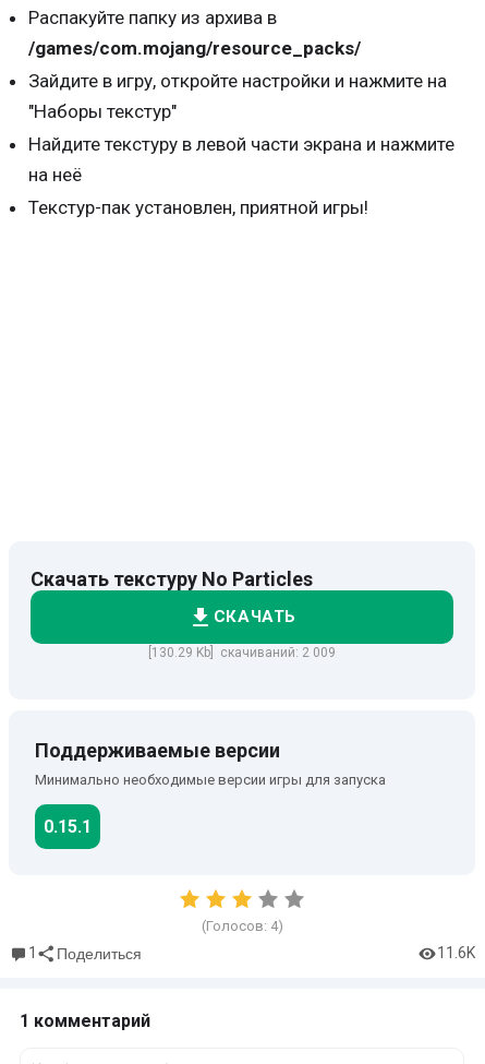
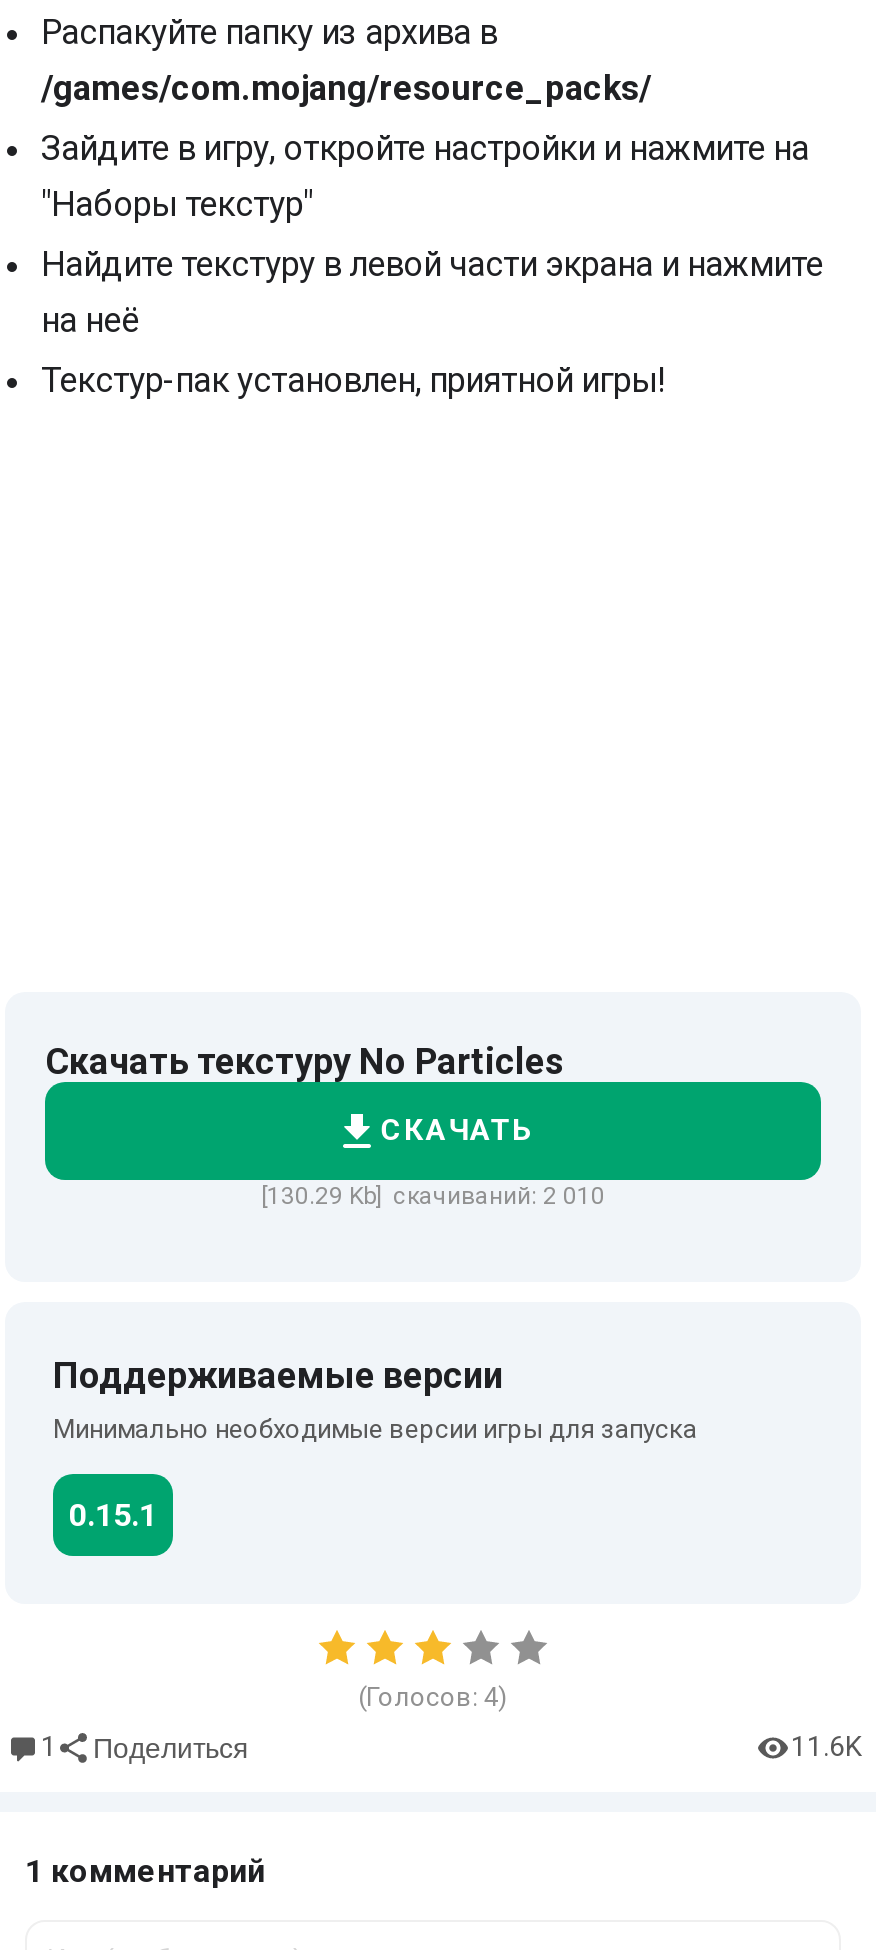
[148,645,336,660] [130.29 Kb] скачиваний: 2 009 -> [261,1182,605,1210] [130.29 Kb] скачиваний: 2 010

